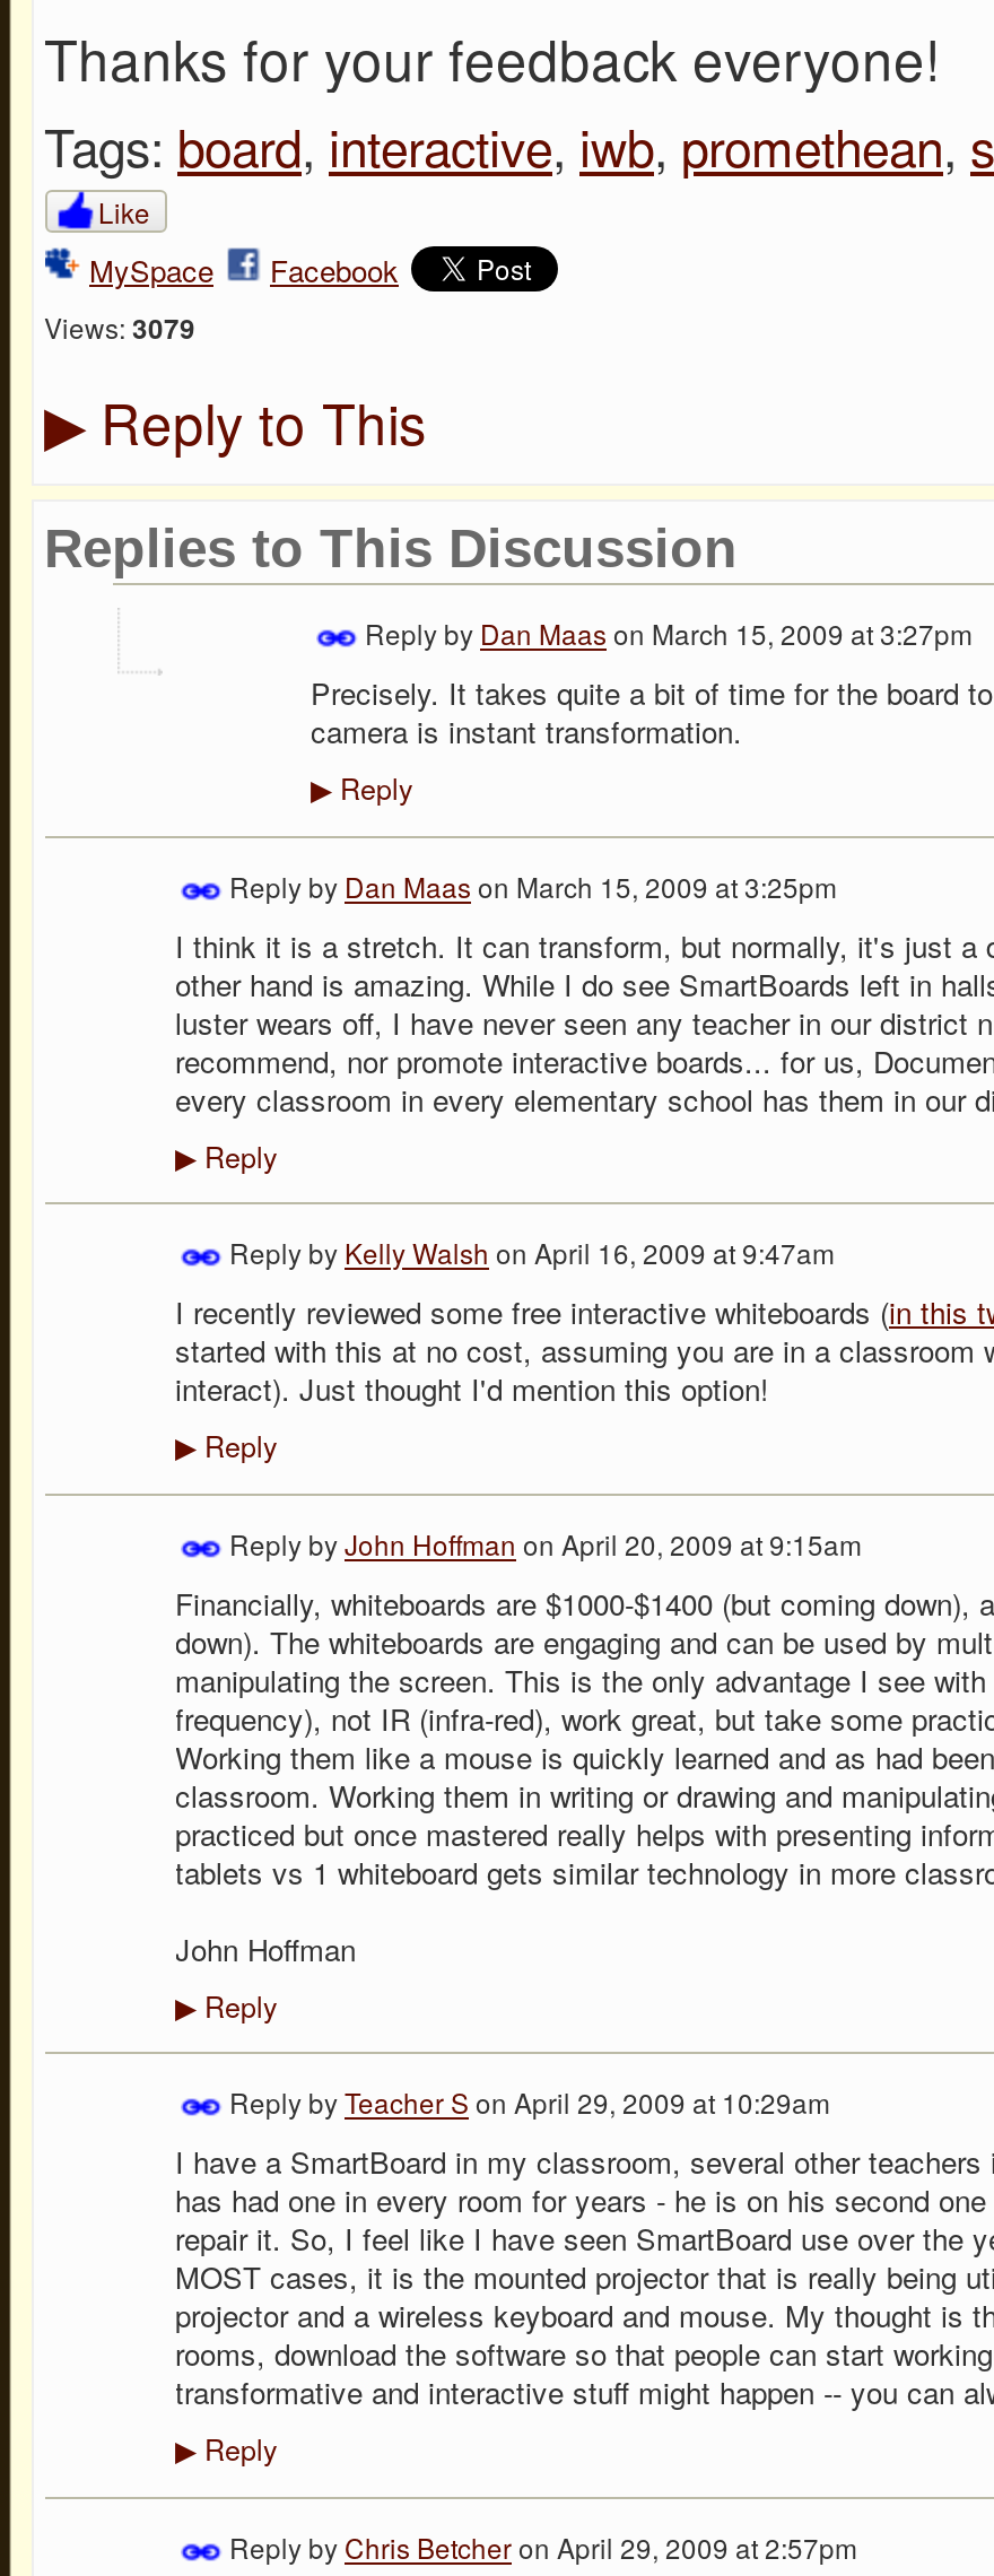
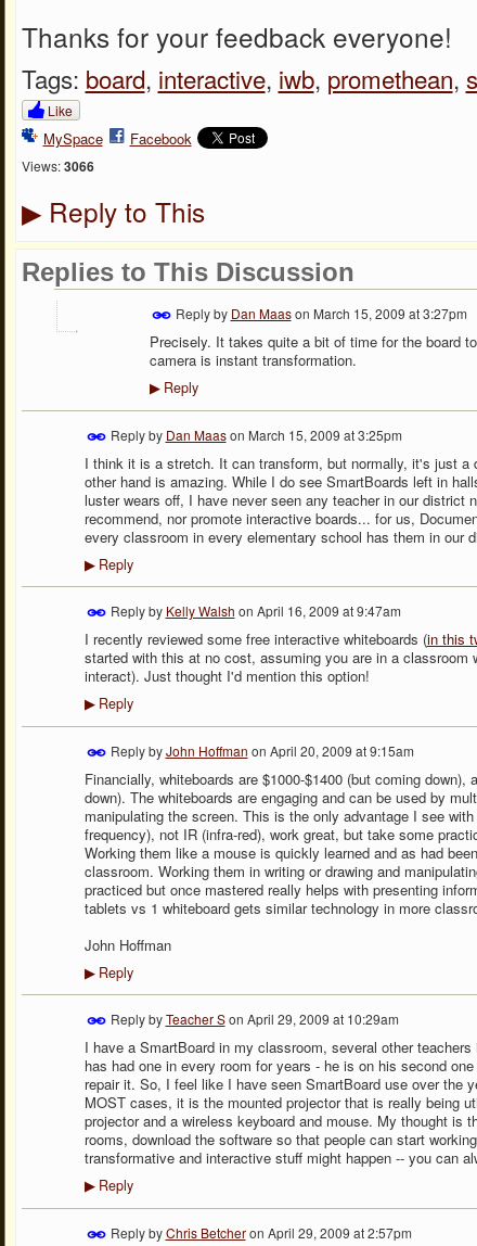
[44,307,195,348] Views: 3079 -> [21,156,94,176] Views: 3066

